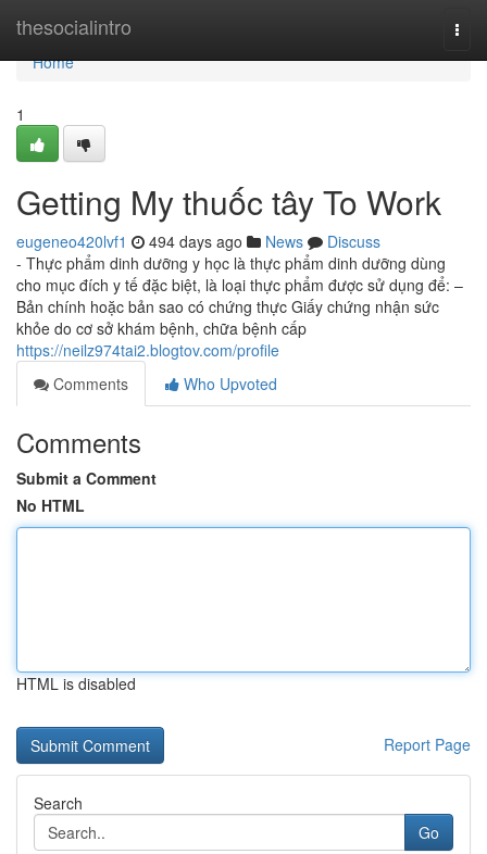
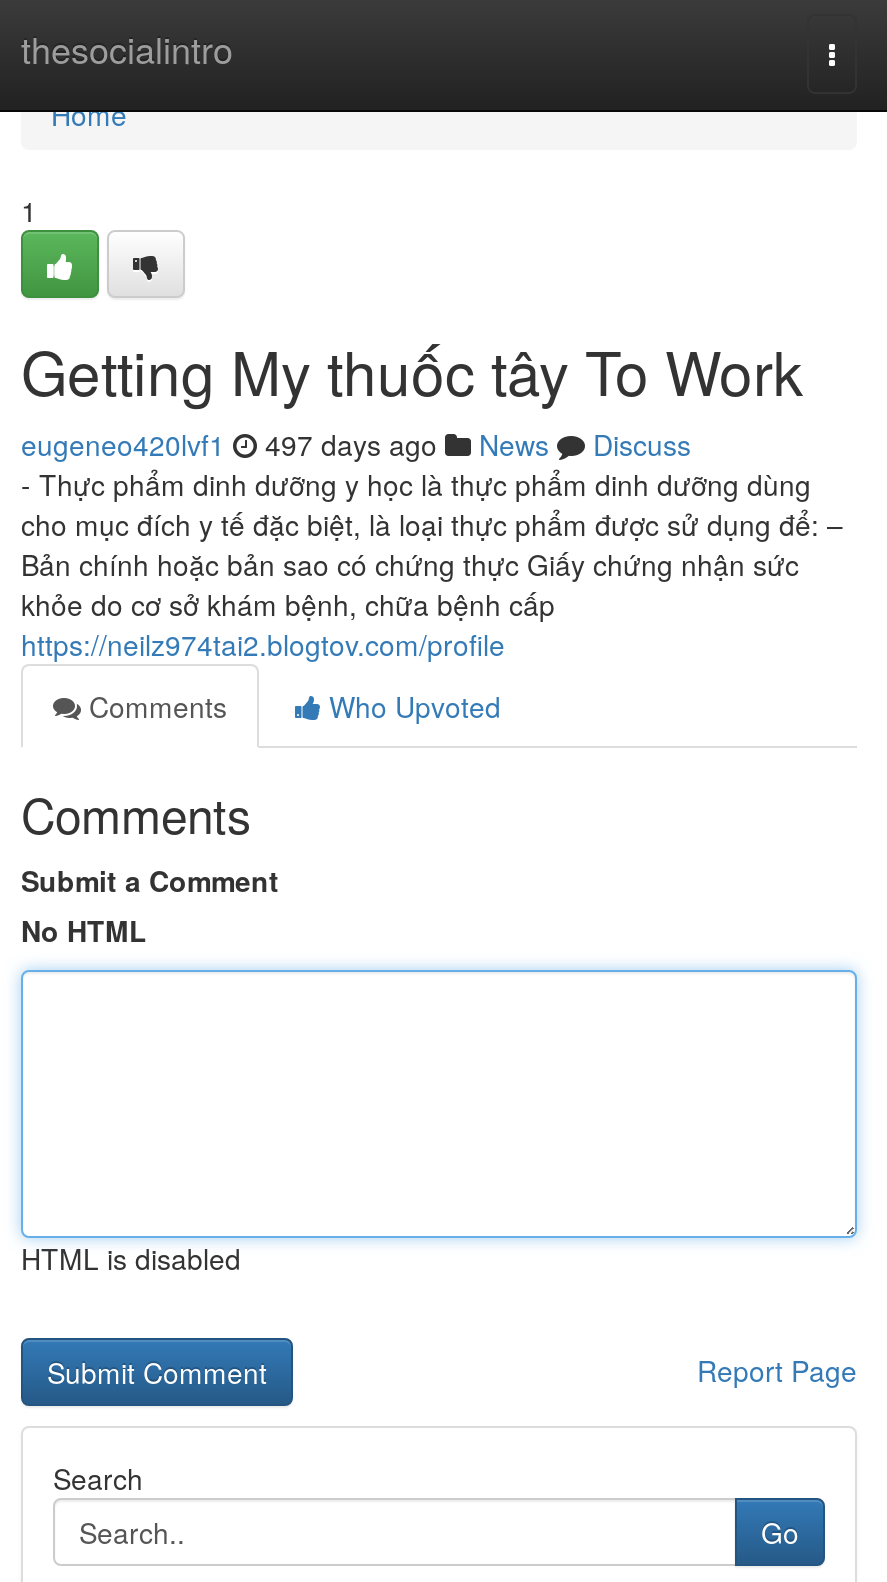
[16,230,380,252] eugeneo420lvf1 494 days ago News Discuss -> [21,424,691,464] eugeneo420lvf1 497 days ago News Discuss

